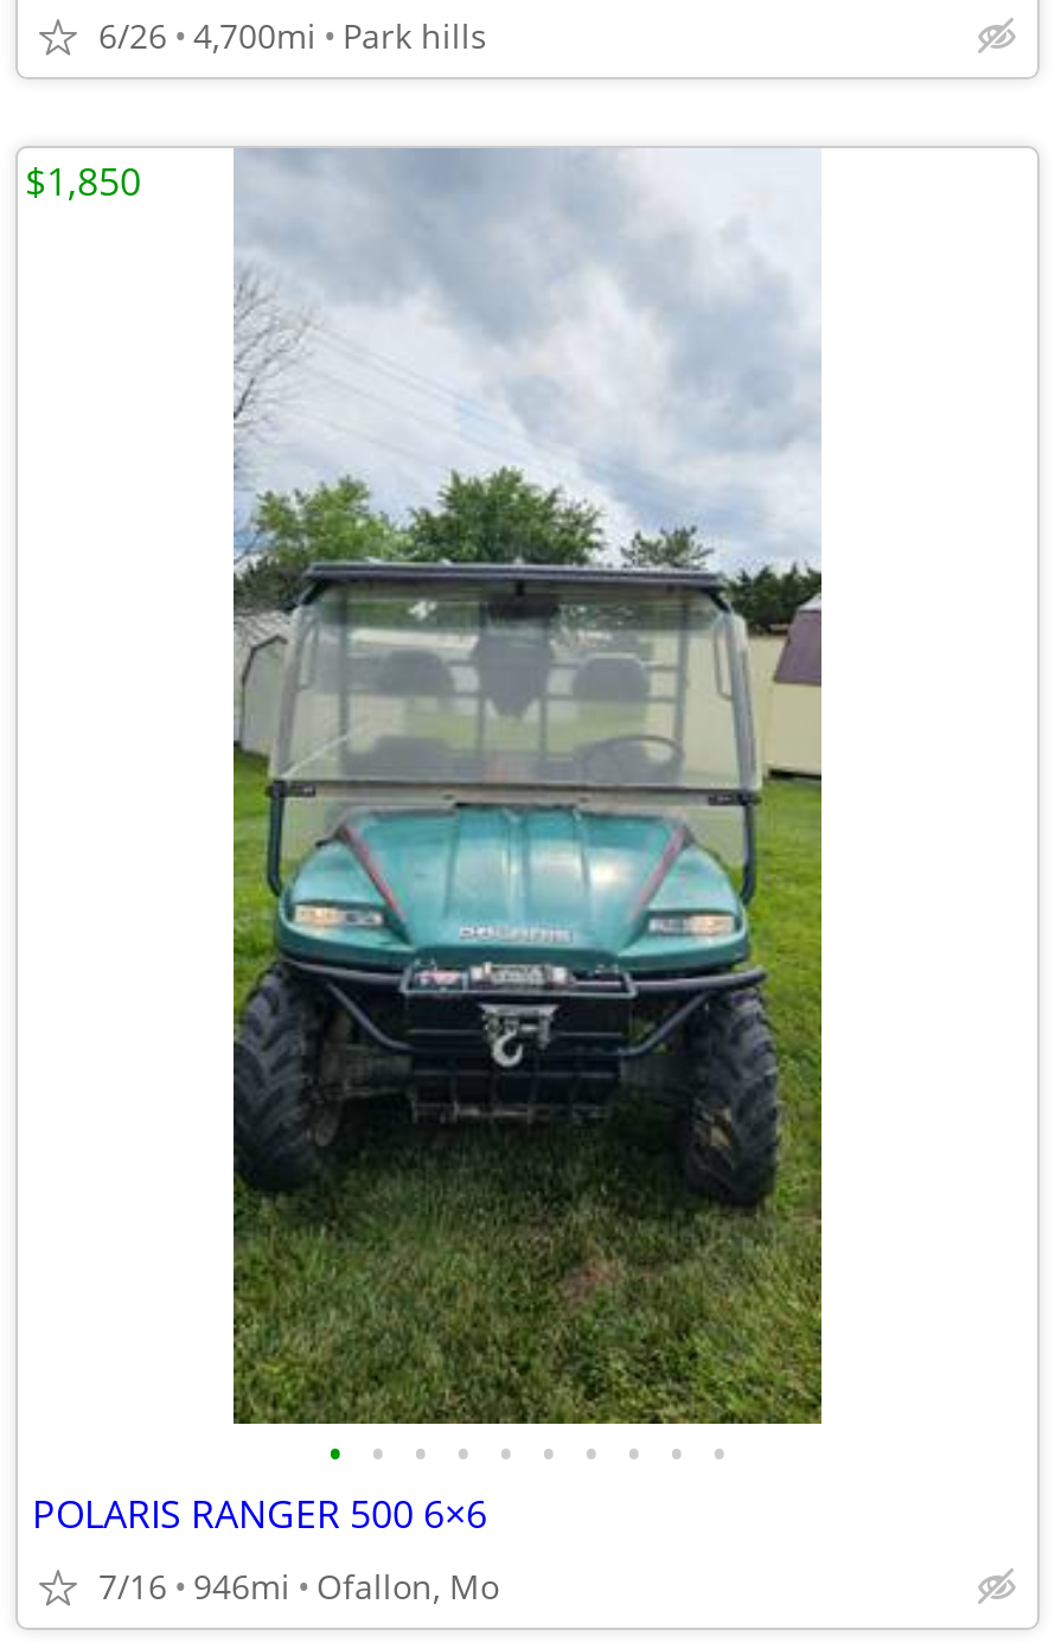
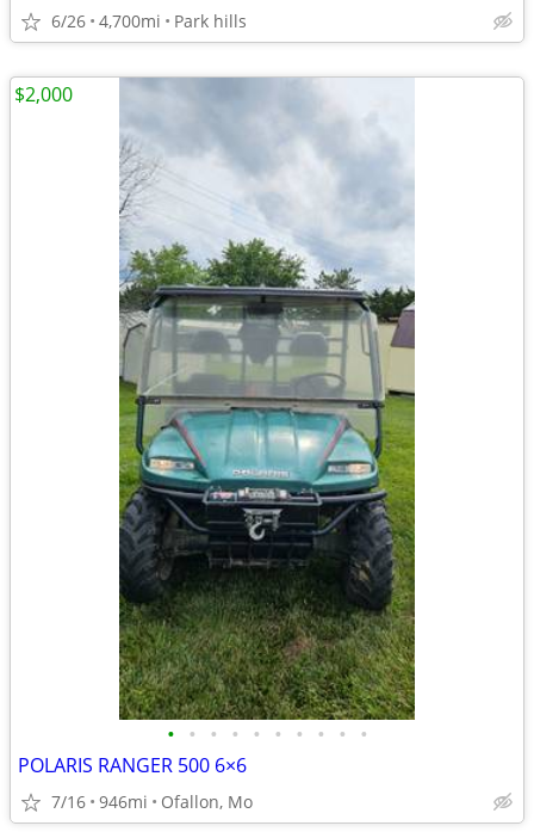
[25,155,141,207] $1,850 -> [14,81,73,107] $2,000

